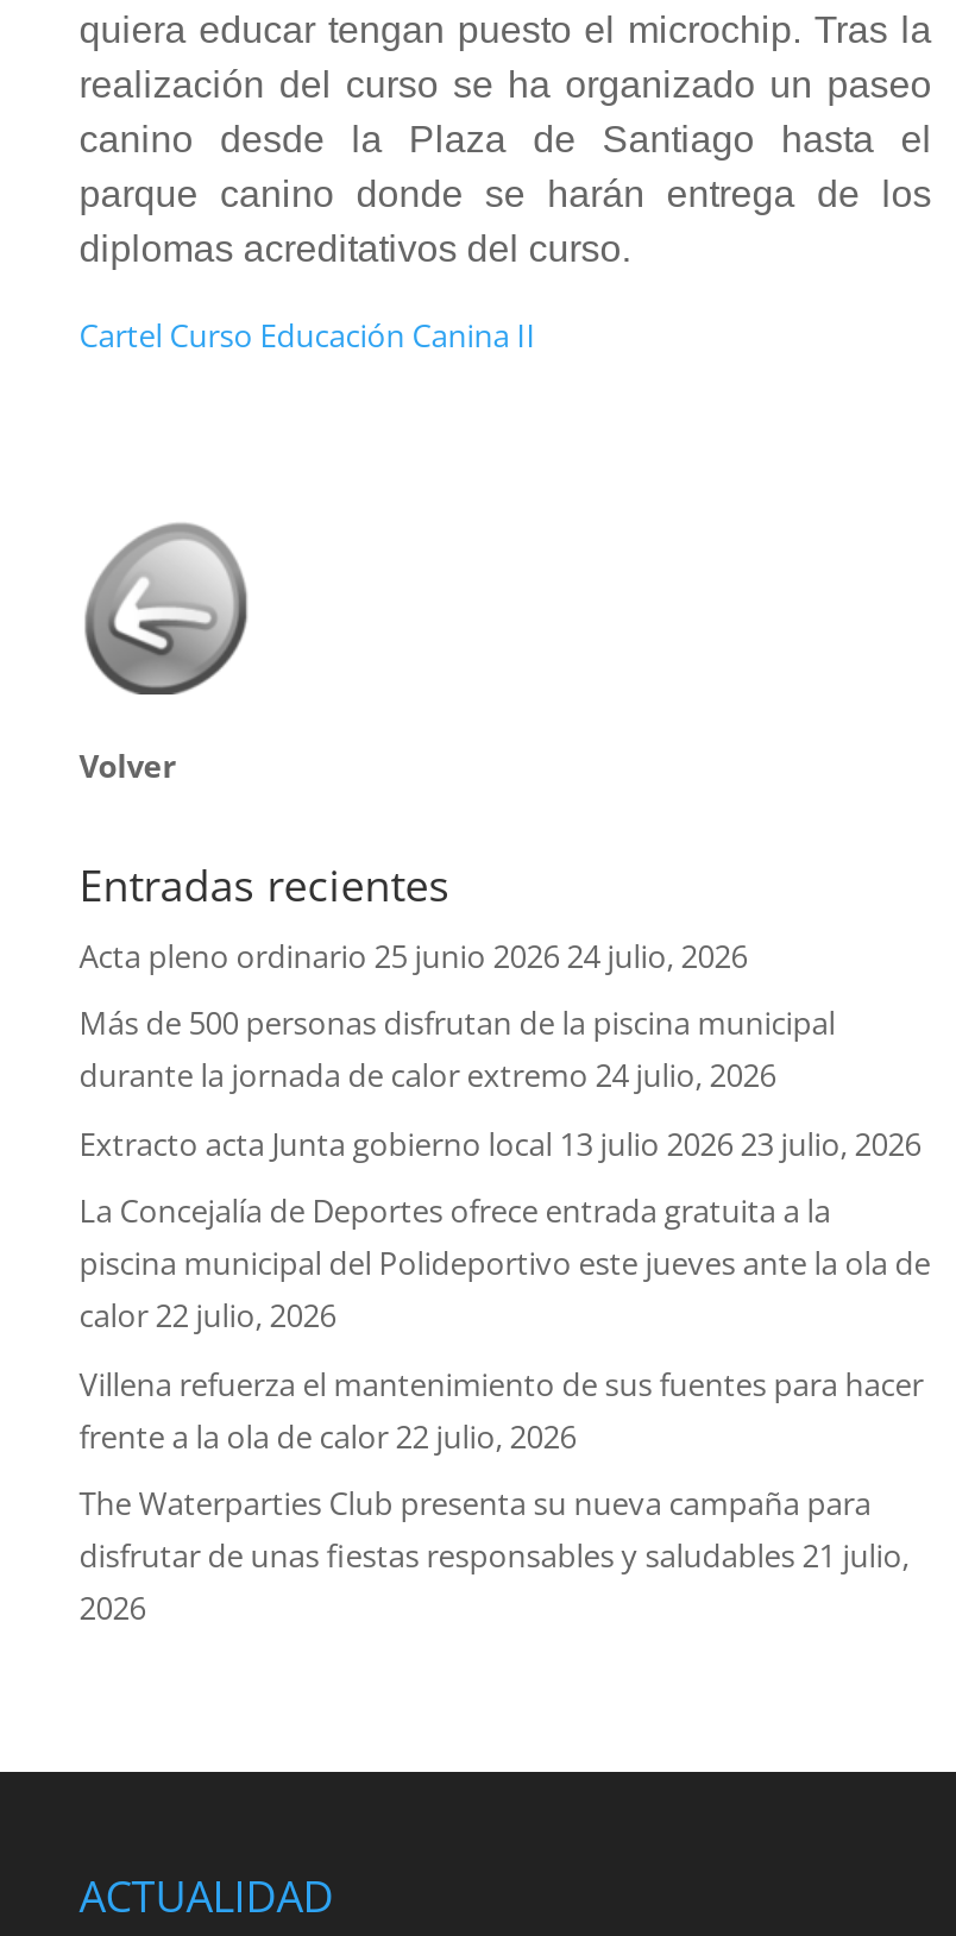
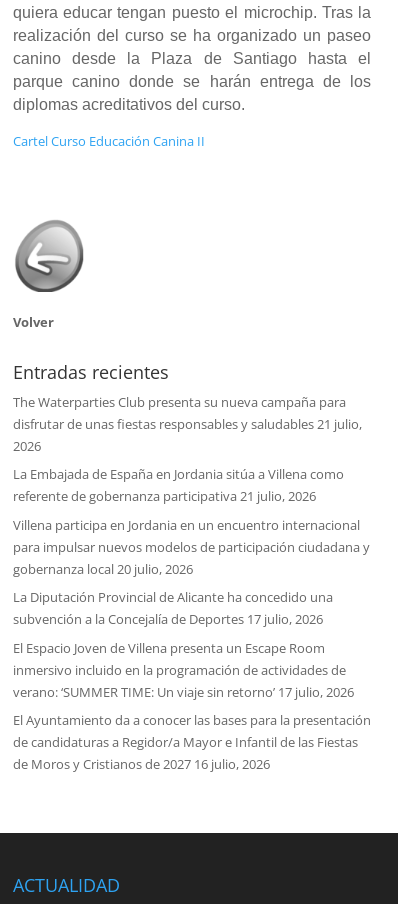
[79,935,931,1458] Acta pleno ordinario 25 junio 2026 24 julio, 2026 | Más de 500 personas disfrutan de la piscina municipal | durante la jornada de calor extremo 24 julio, 2026 | Extracto acta Junta gobierno local 13 julio 2026 23 julio, 2026 | La Concejalía de Deportes ofrece entrada gratuita a la | piscina municipal del Polideportivo este jueves ante la ola de | calor 22 julio, 2026 | Villena refuerza el mantenimiento de sus fuentes para hacer | frente a la ola de calor 22 julio, 2026 -> none
moved [79,1483,909,1630] -> [13,393,362,455]: The Waterparties Club presenta su nueva campaña para | disfrutar de unas fiestas responsables y saludables 21 julio, | 2026
none -> [13,465,371,773] La Embajada de España en Jordania sitúa a Villena como | referente de gobernanza participativa 21 julio, 2026 | Villena participa en Jordania en un encuentro internacional | para impulsar nuevos modelos de participación ciudadana y | gobernanza local 20 julio, 2026 | La Diputación Provincial de Alicante ha concedido una | subvención a la Concejalía de Deportes 17 julio, 2026 | El Espacio Joven de Villena presenta un Escape Room | inmersivo incluido en la programación de actividades de | verano: ‘SUMMER TIME: Un viaje sin retorno’ 17 julio, 2026 | El Ayuntamiento da a conocer las bases para la presentación | de candidaturas a Regidor/a Mayor e Infantil de las Fiestas | de Moros y Cristianos de 2027 16 julio, 2026

